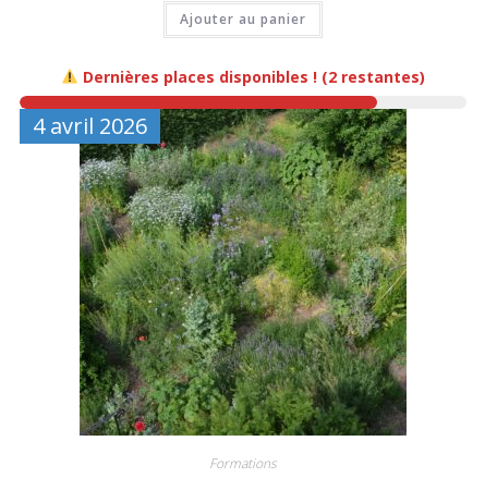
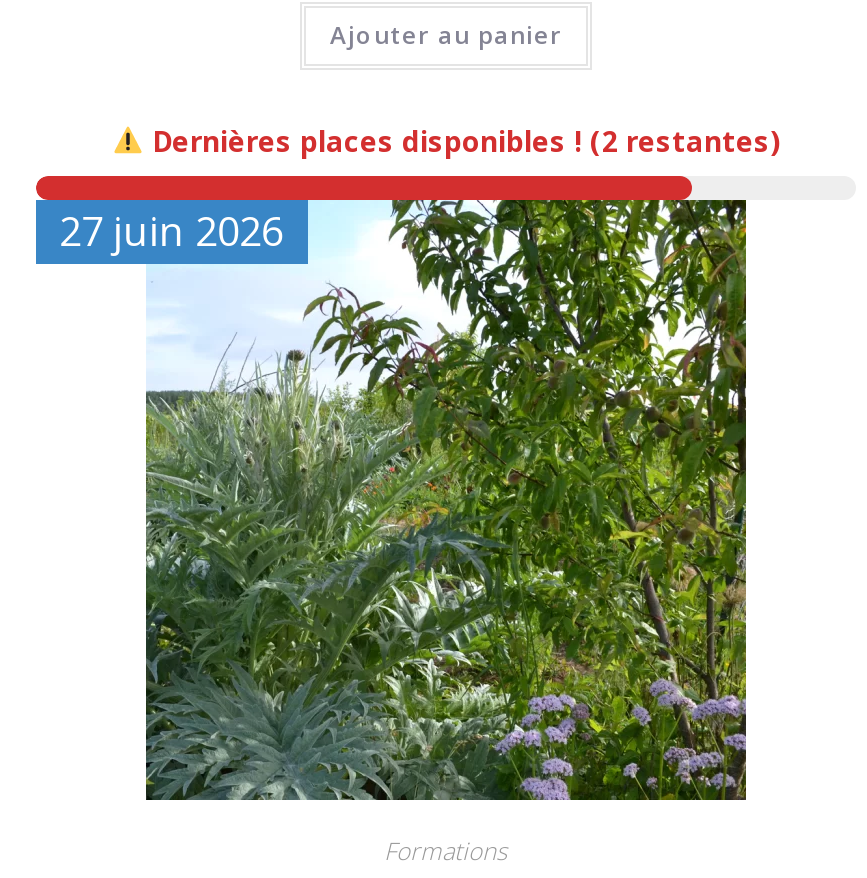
[32,108,408,437] [image] | 4 avril 2026 -> [59,198,748,802] [image] | 27 juin 2026

